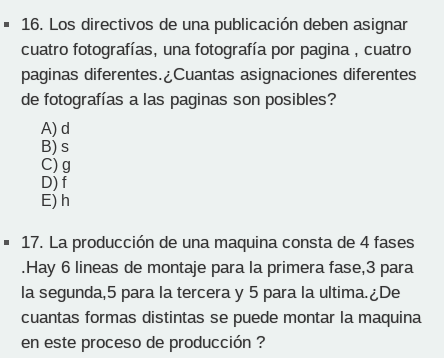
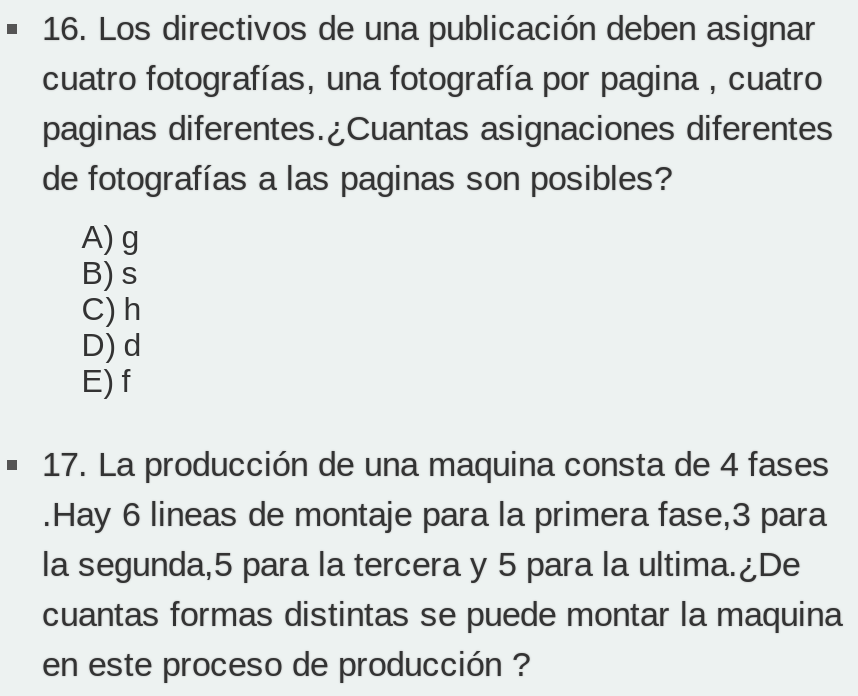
[41,120,70,137] A) d -> [82,219,140,253] A) g
[41,156,71,173] C) g -> [82,291,142,325] C) h
[41,174,66,191] D) f -> [82,327,142,361] D) d
[41,192,70,209] E) h -> [82,363,130,397] E) f

